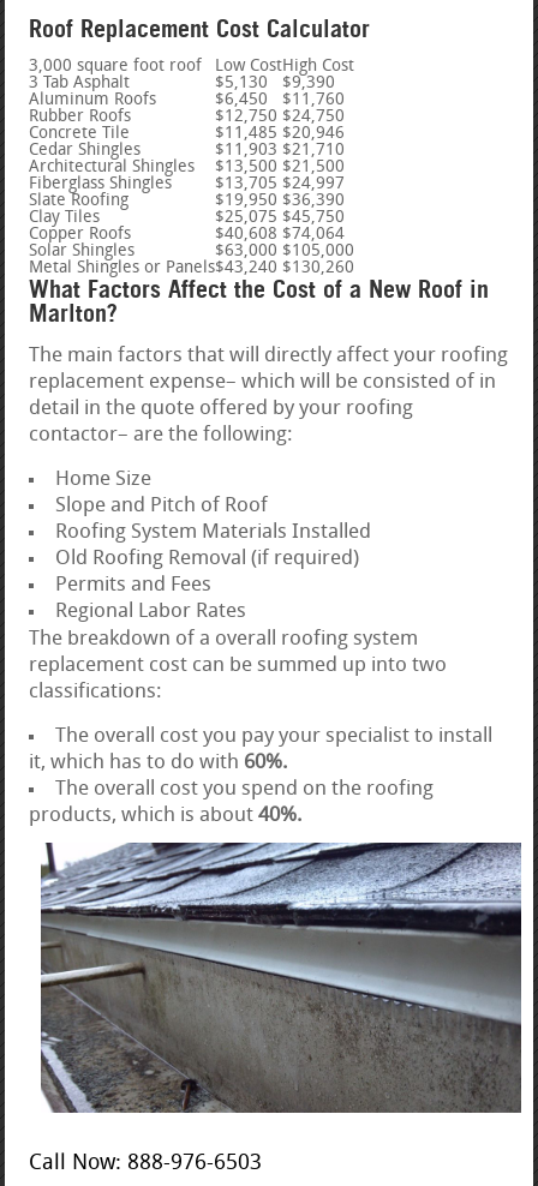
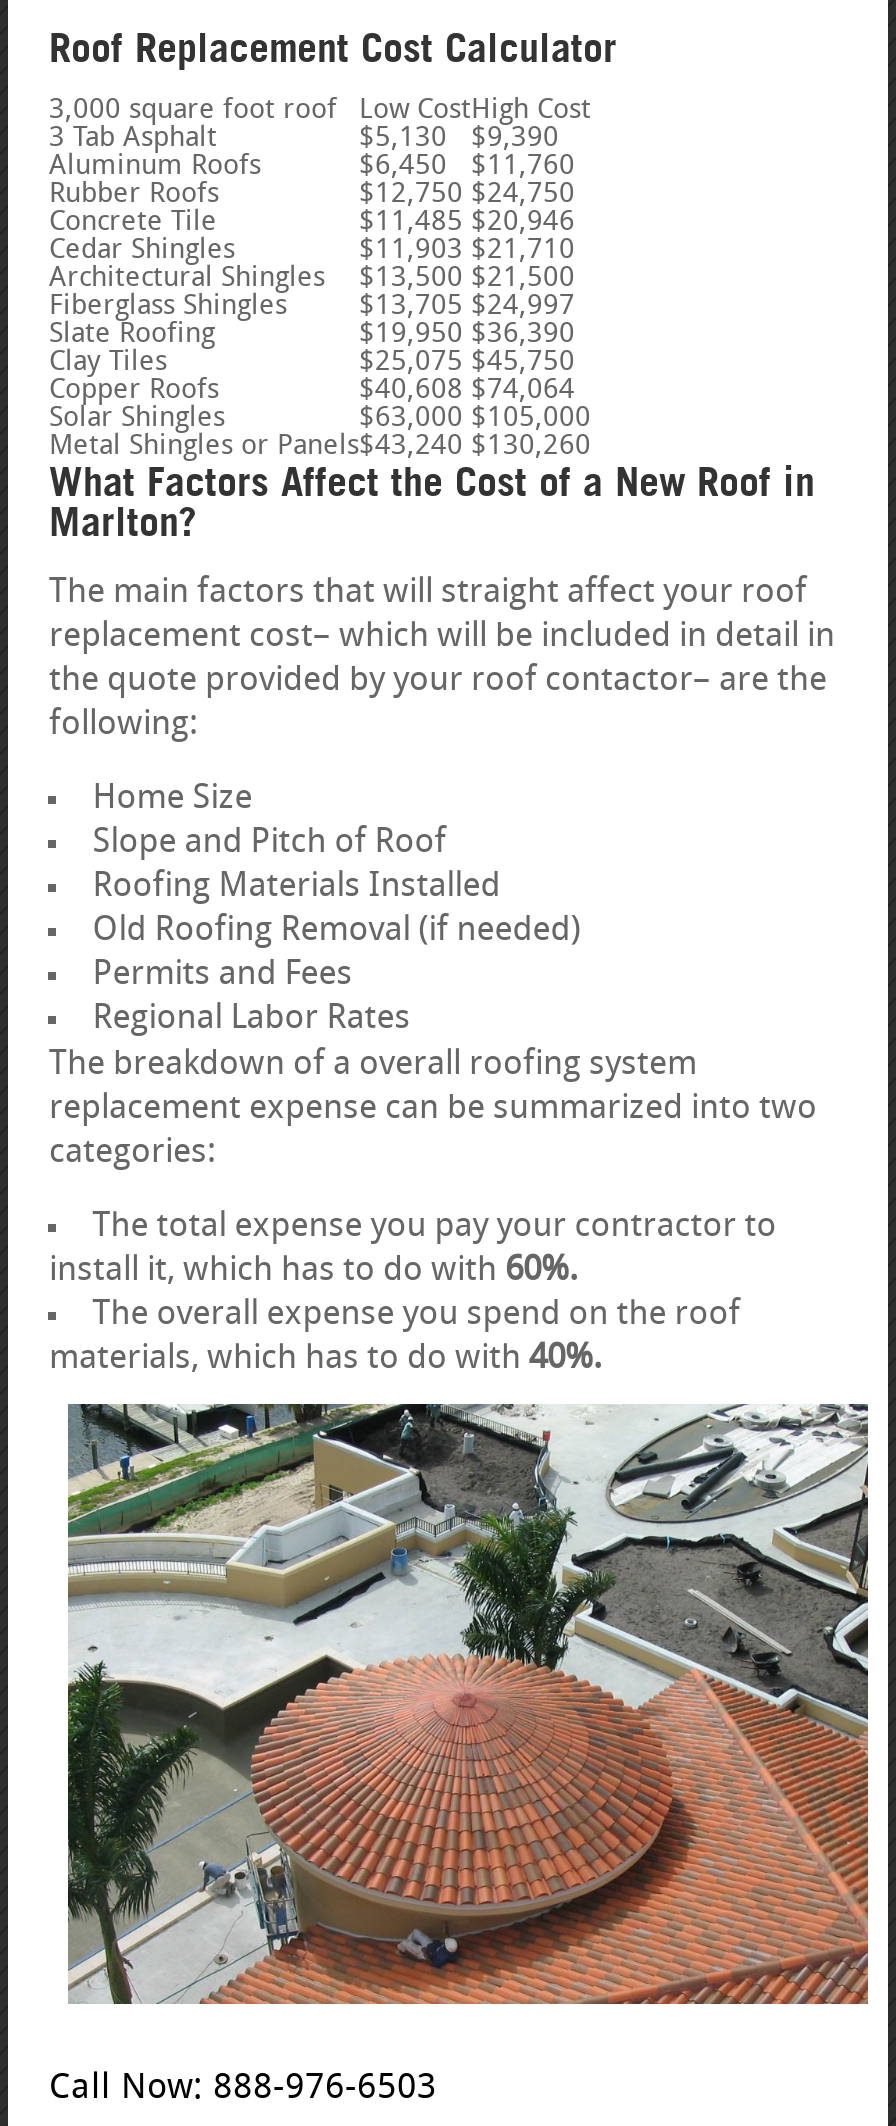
[29,346,509,446] The main factors that will directly affect your roofing | replacement expense– which will be consisted of in | detail in the quote offered by your roofing | contactor– are the following: -> [49,577,835,743] The main factors that will straight affect your roof | replacement cost– which will be included in detail in | the quote provided by your roof contactor– are the | following:
[56,523,371,569] Roofing System Materials Installed | Old Roofing Removal (if required) -> [93,871,581,949] Roofing Materials Installed | Old Roofing Removal (if needed)
[29,656,447,703] replacement cost can be summed up into two | classifications: -> [49,1093,817,1171] replacement expense can be summarized into two | categories:
[29,727,493,826] The overall cost you pay your specialist to install | it, which has to do with 60%. | The overall cost you spend on the roofing | products, which is about 40%. -> [49,1211,777,1377] The total expense you pay your contractor to | install it, which has to do with 60%. | The overall expense you spend on the roof | materials, which has to do with 40%.
[40,841,521,1114] [image] -> [66,1406,870,2006] [image]

